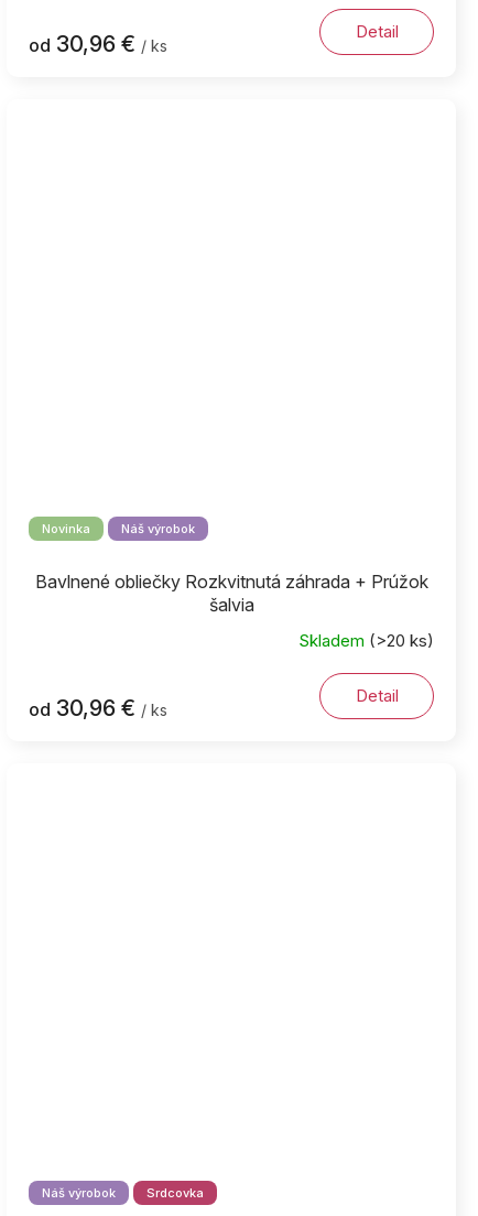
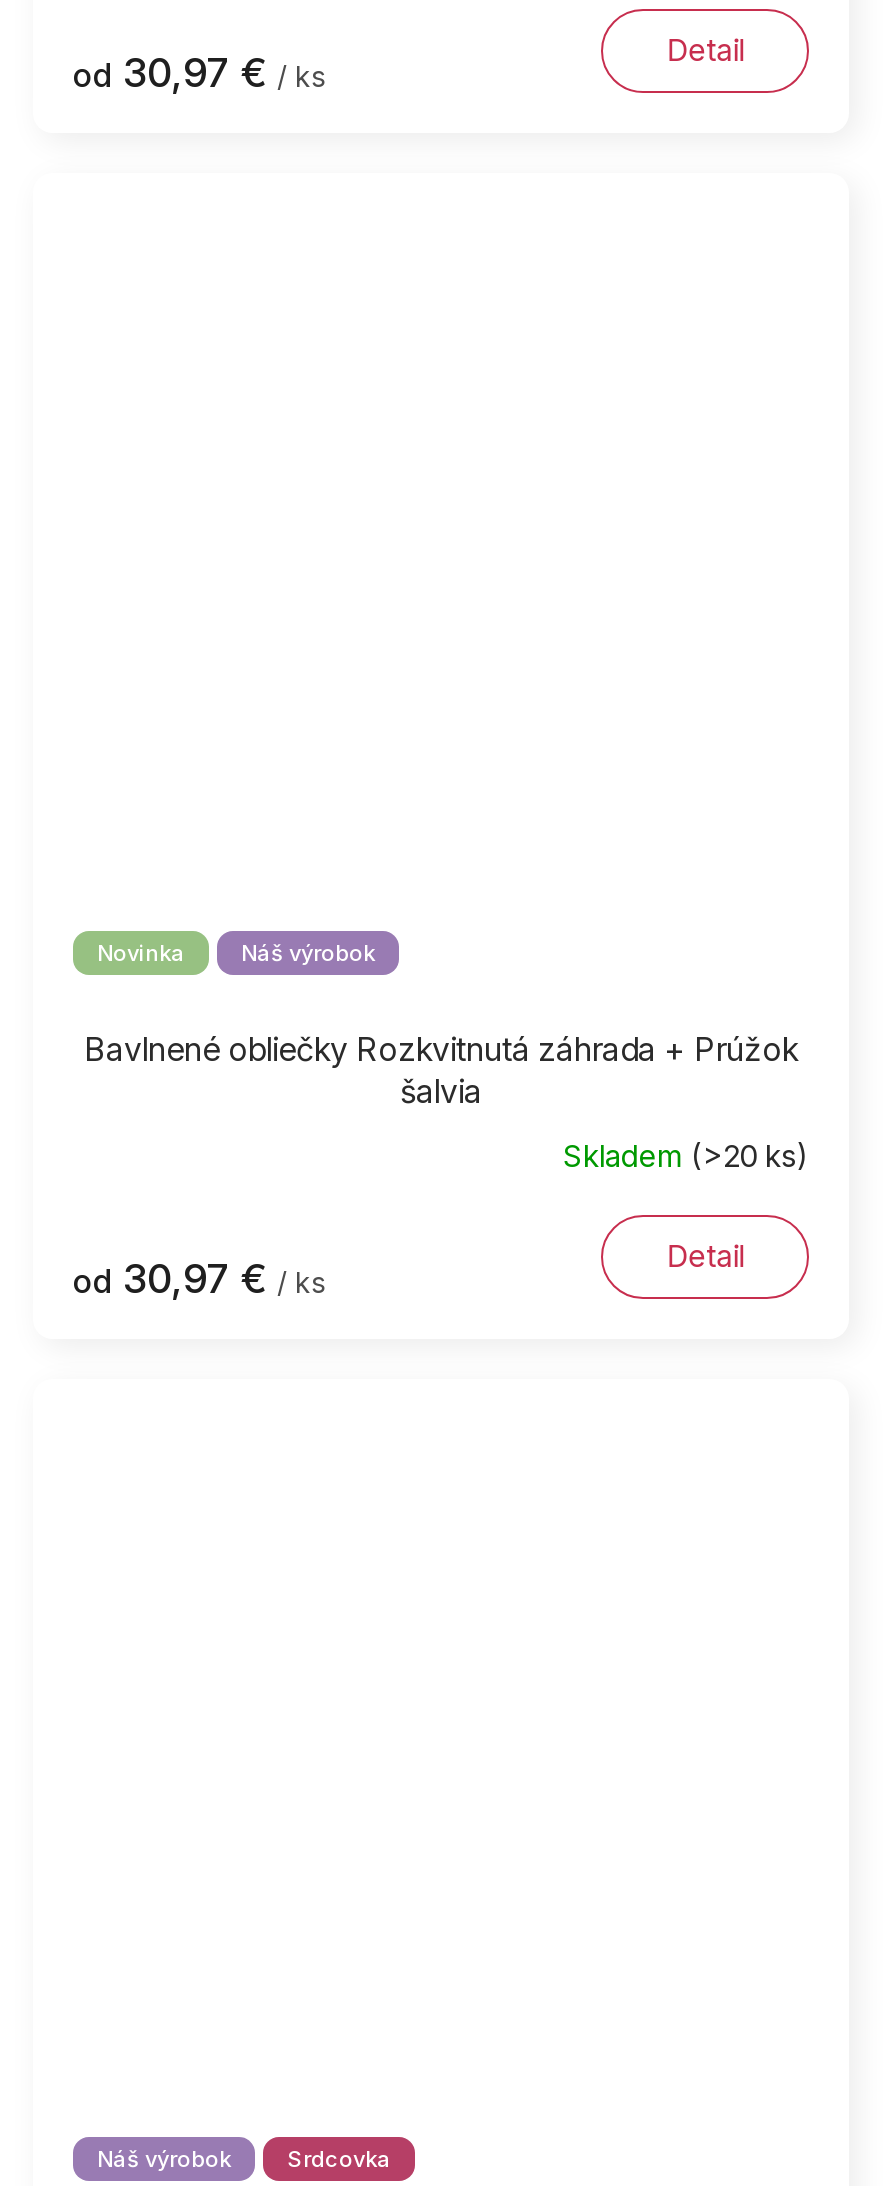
[29,31,167,57] od 30,96 €/ ks -> [73,49,325,97] od 30,97 €/ ks
[29,695,167,721] od 30,96 €/ ks -> [73,1255,325,1303] od 30,97 €/ ks

